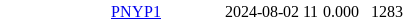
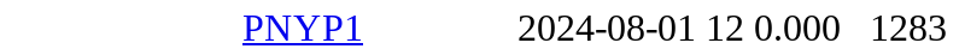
[225,3,403,20] 2024-08-02 11 0.000 1283 -> [517,8,947,49] 2024-08-01 12 0.000 1283

